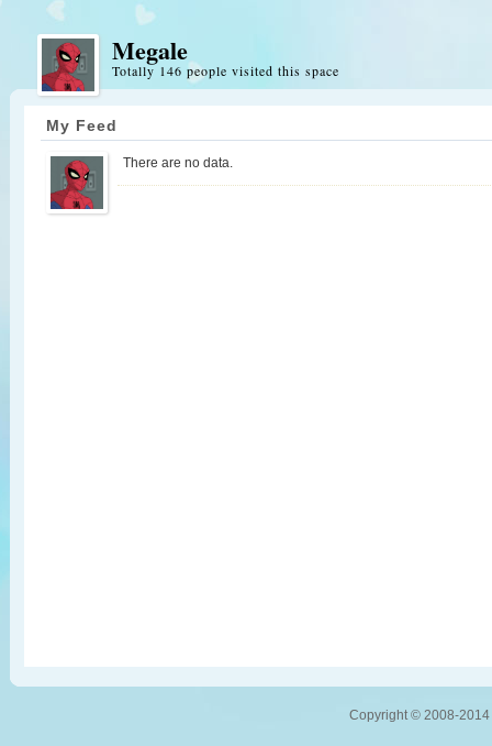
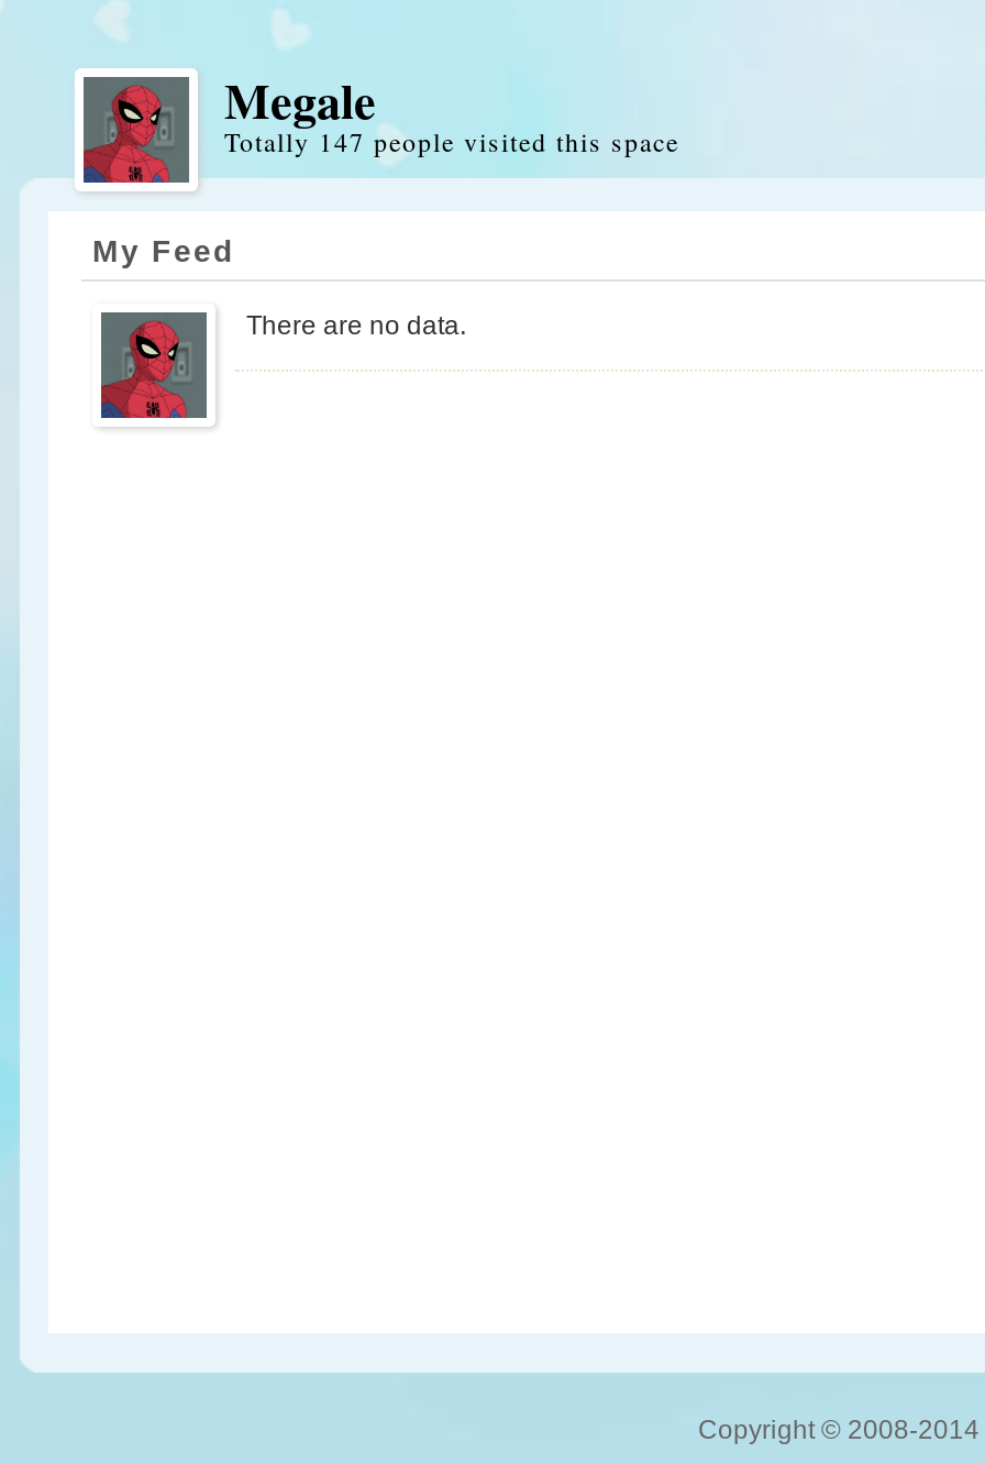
[112,62,339,79] Totally 146 people visited this space -> [224,123,679,158] Totally 147 people visited this space

